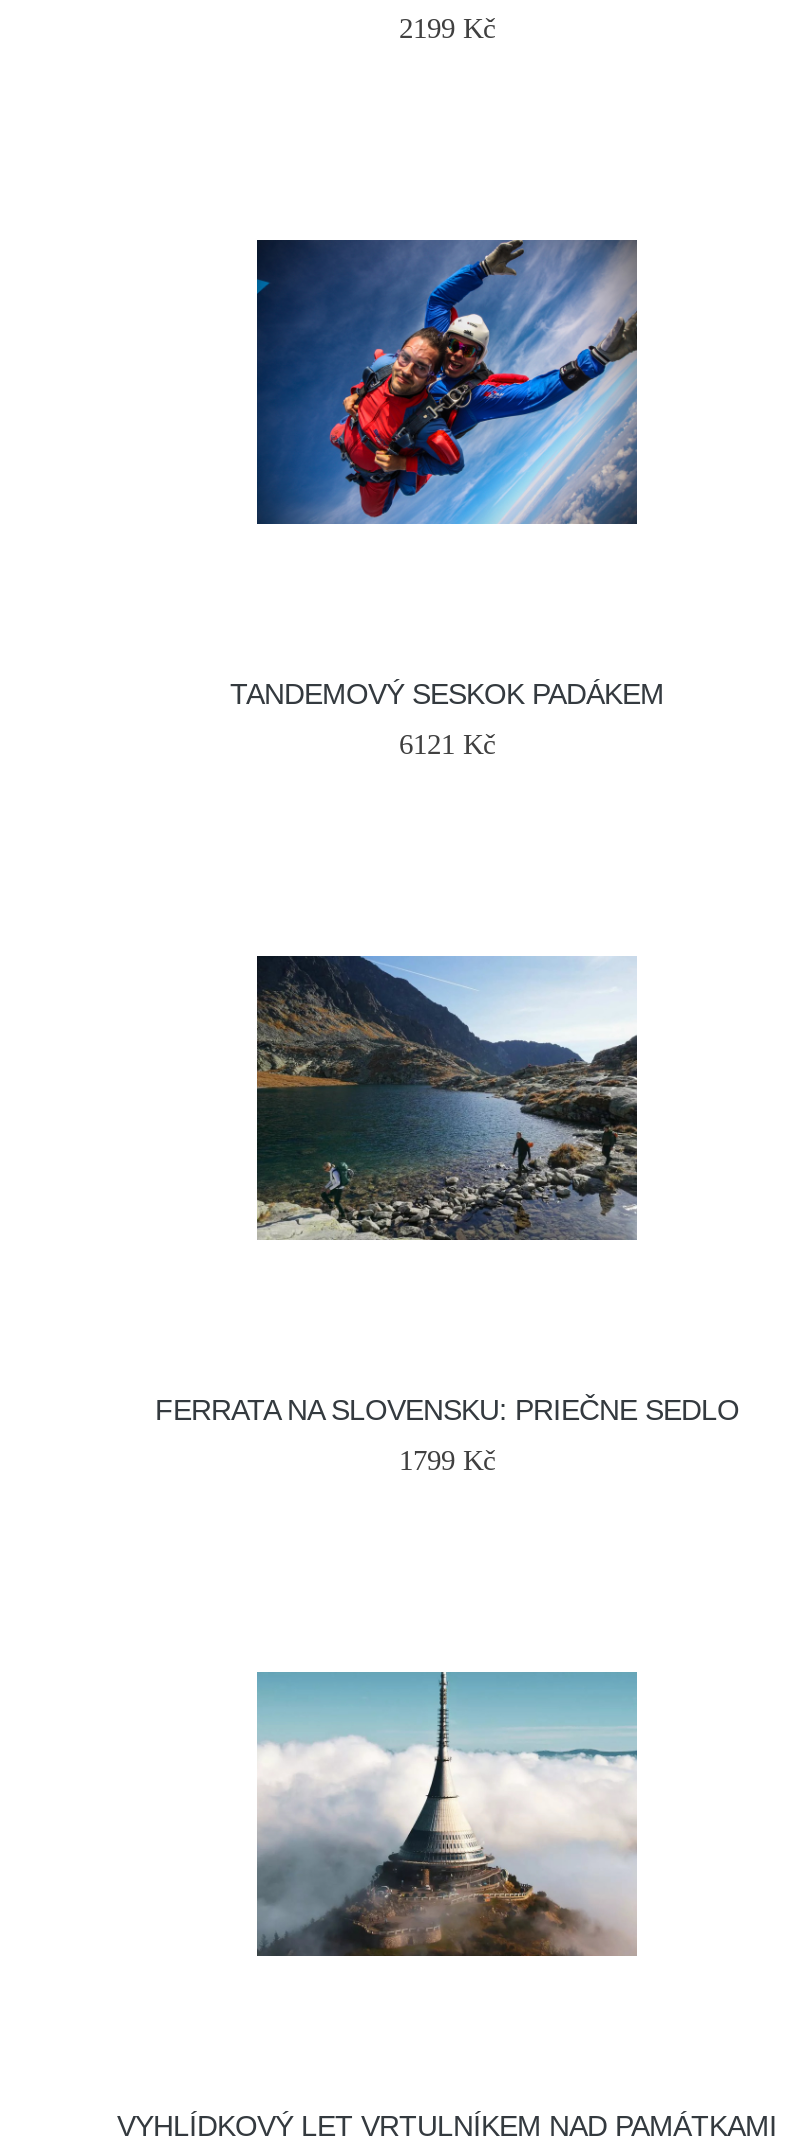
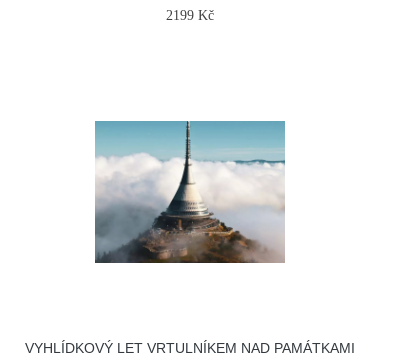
[255,238,639,526] [image] -> none
[230,678,664,760] TANDEMOVÝ SESKOK PADÁKEM | 6121 Kč -> none
[255,954,639,1242] [image] -> none
[155,1394,739,1476] FERRATA NA SLOVENSKU: PRIEČNE SEDLO | 1799 Kč -> none

